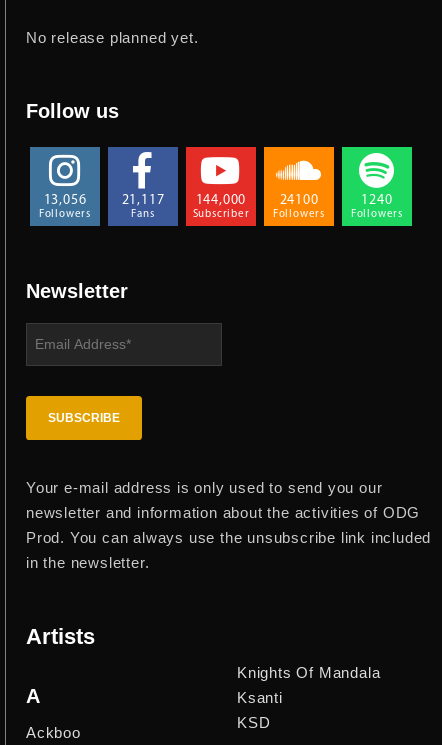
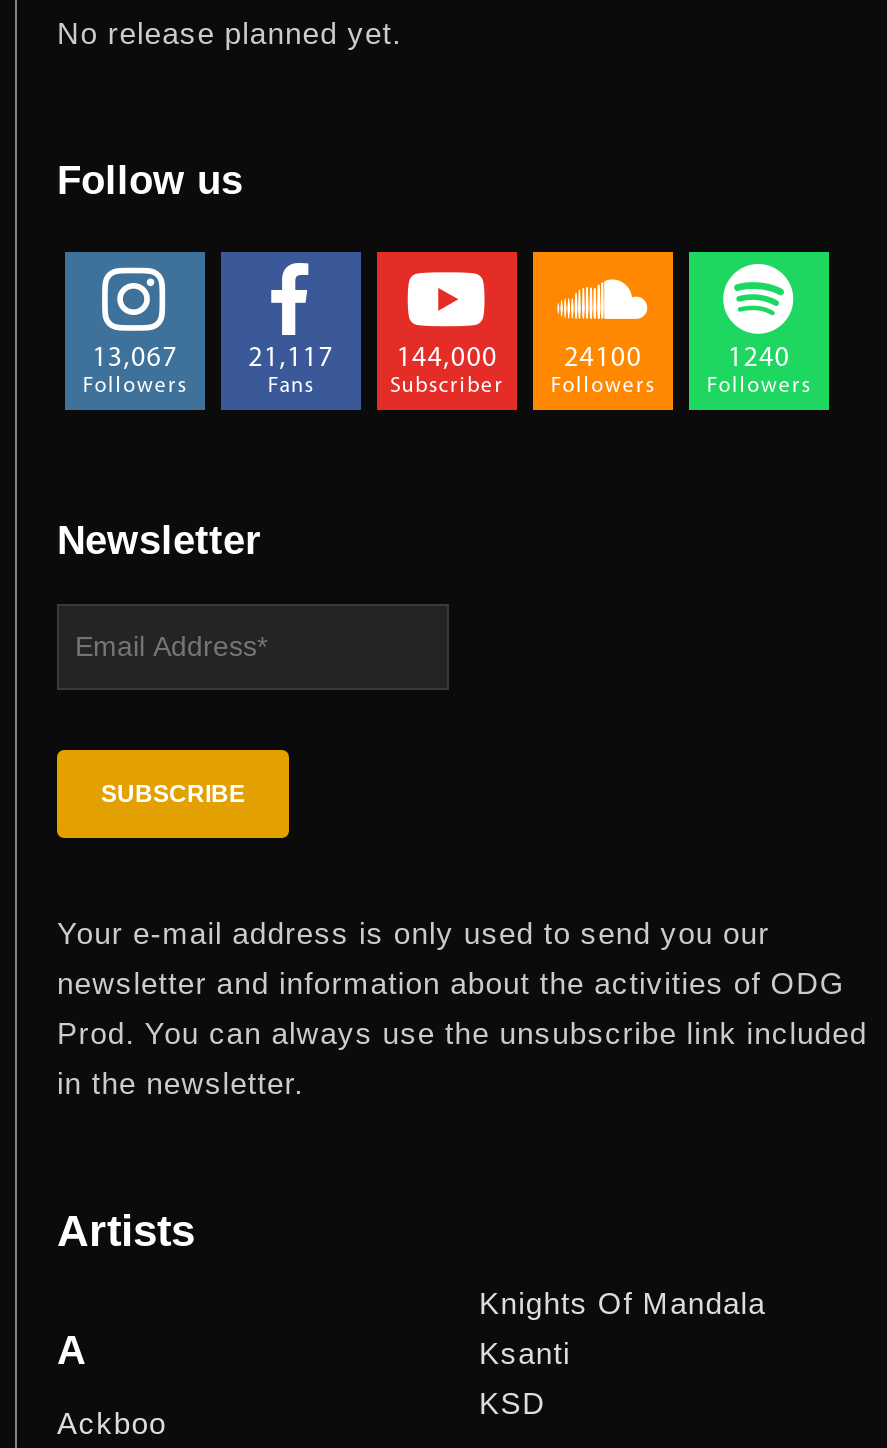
[44,193,86,208] 13,056 -> [92,344,178,374] 13,067

